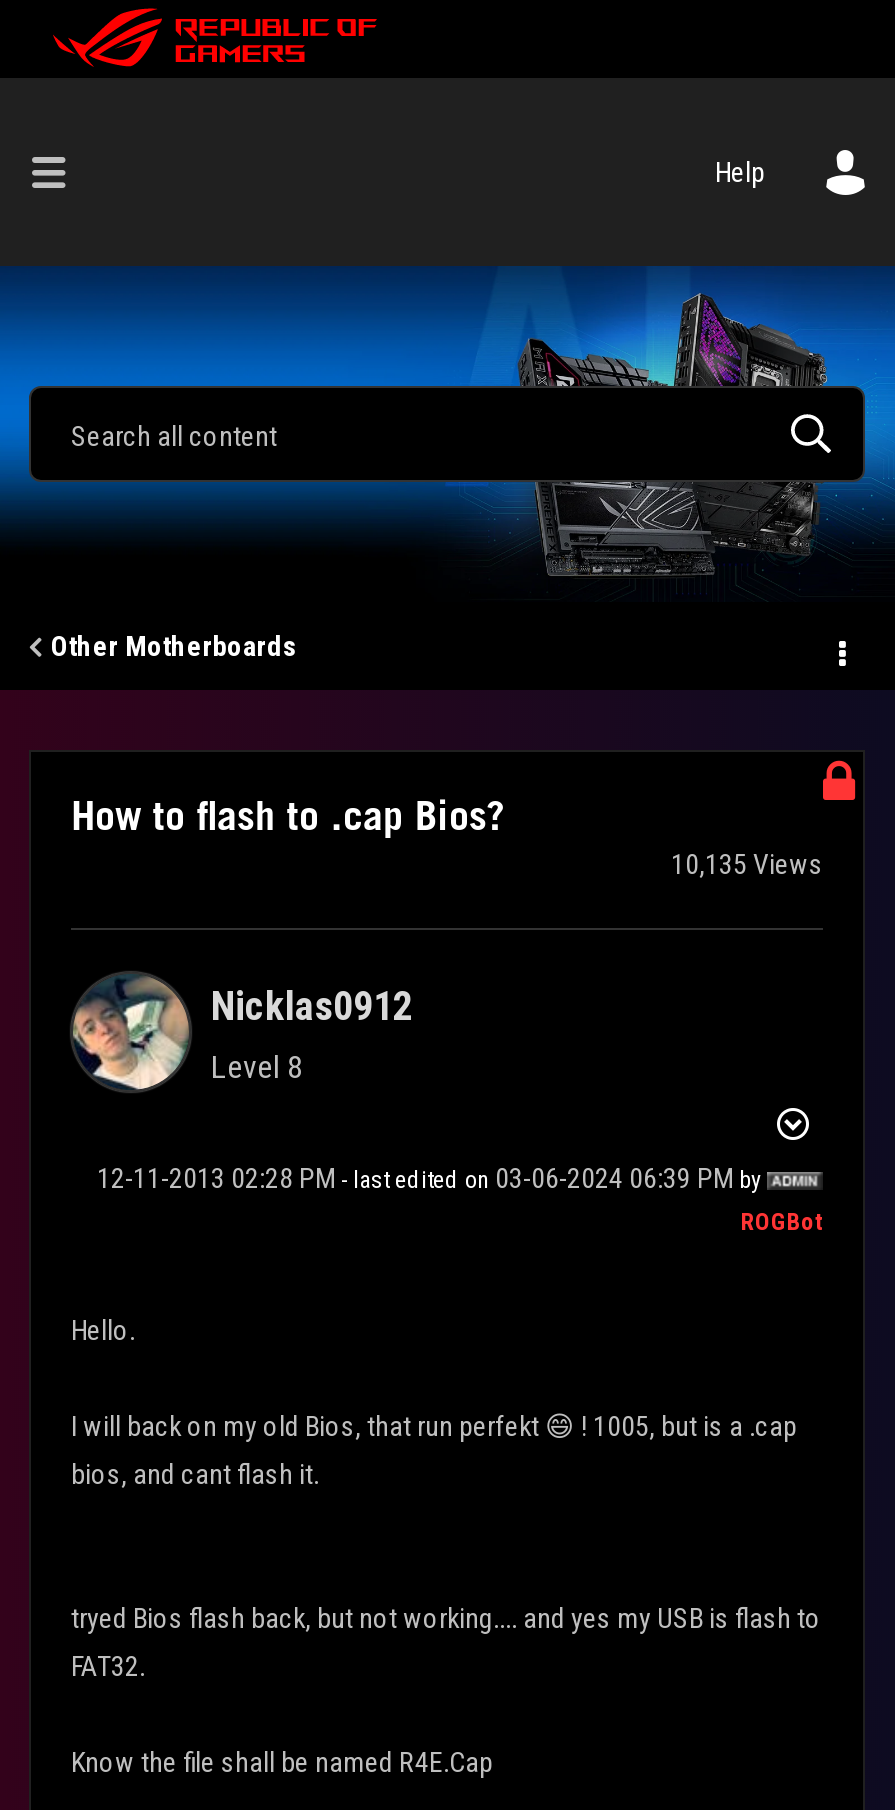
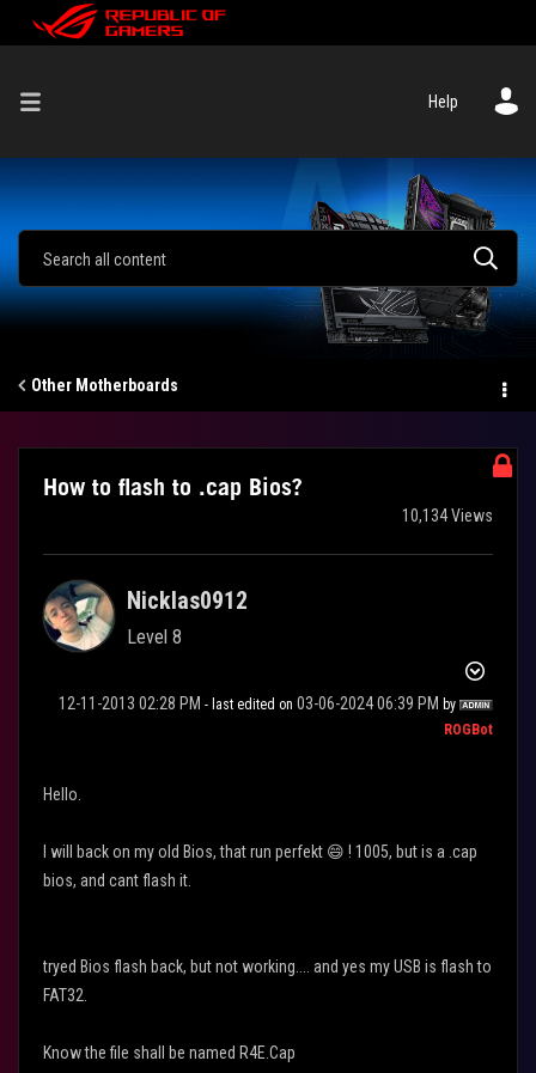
[671,848,823,880] 10,135 Views -> [402,506,493,525] 10,134 Views

